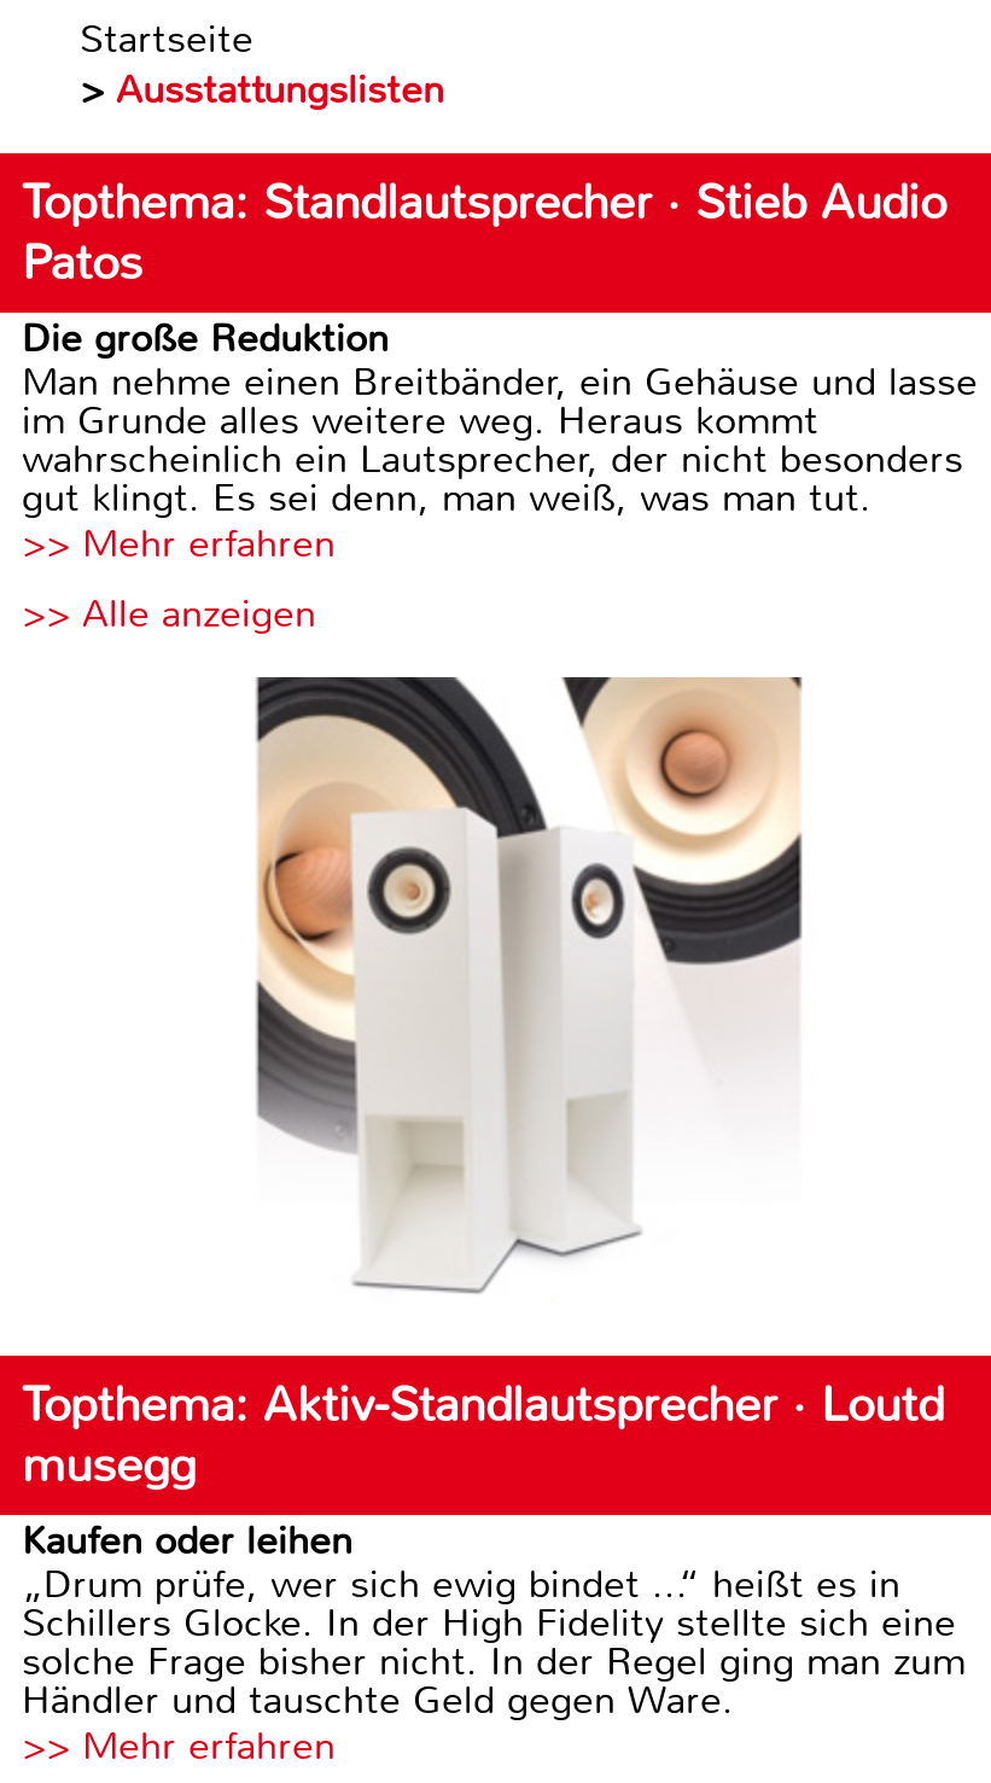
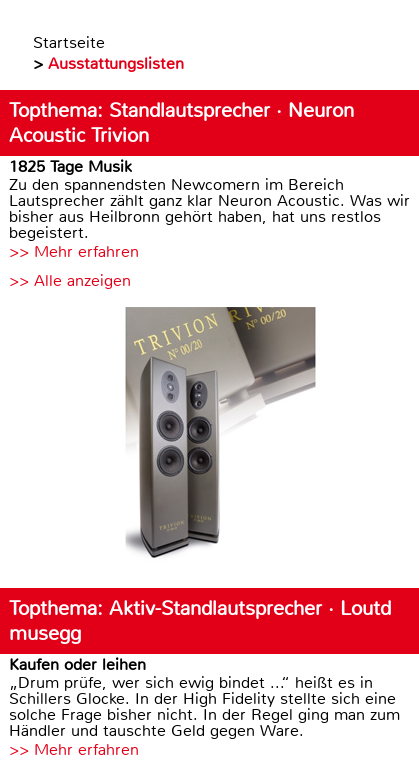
[22,173,978,523] Topthema: Standlautsprecher · Stieb Audio | Patos | Die große Reduktion | Man nehme einen Breitbänder, ein Gehäuse und lasse | im Grunde alles weitere weg. Heraus kommt | wahrscheinlich ein Lautsprecher, der nicht besonders | gut klingt. Es sei denn, man weiß, was man tut. -> [9,98,410,243] Topthema: Standlautsprecher · Neuron | Acoustic Trivion | 1825 Tage Musik | Zu den spannendsten Newcomern im Bereich | Lautsprecher zählt ganz klar Neuron Acoustic. Was wir | bisher aus Heilbronn gehört haben, hat uns restlos | begeistert.
[253,675,804,1295] [image] -> [106,306,332,562] [image]

